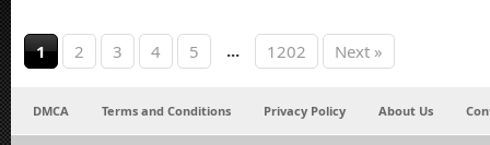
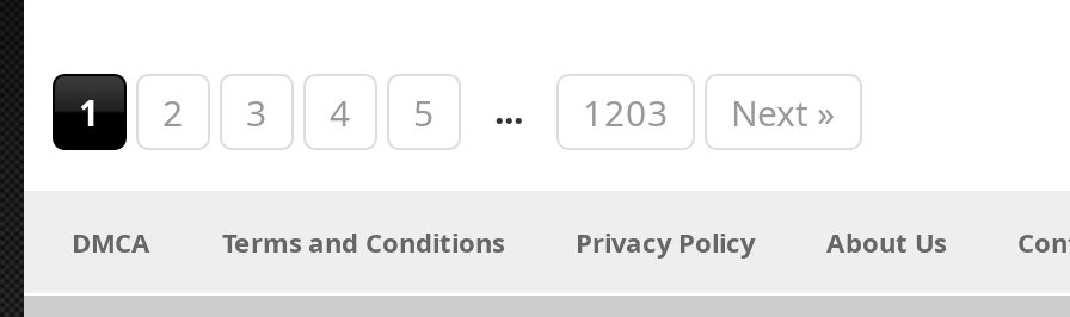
[267,40,306,62] 1202 -> [583,88,669,136] 1203

